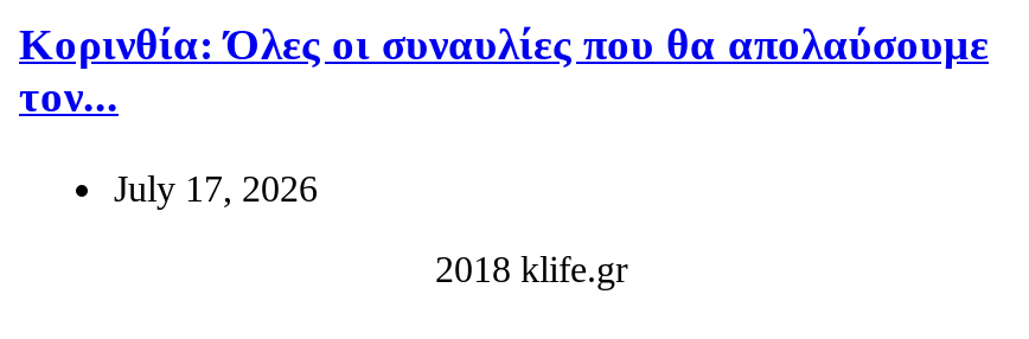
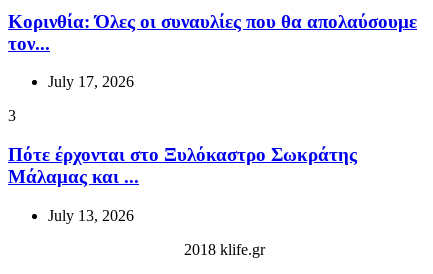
none -> [8,107,357,224] 3 | Πότε έρχονται στο Ξυλόκαστρο Σωκράτης | Μάλαμας και ... | July 13, 2026

